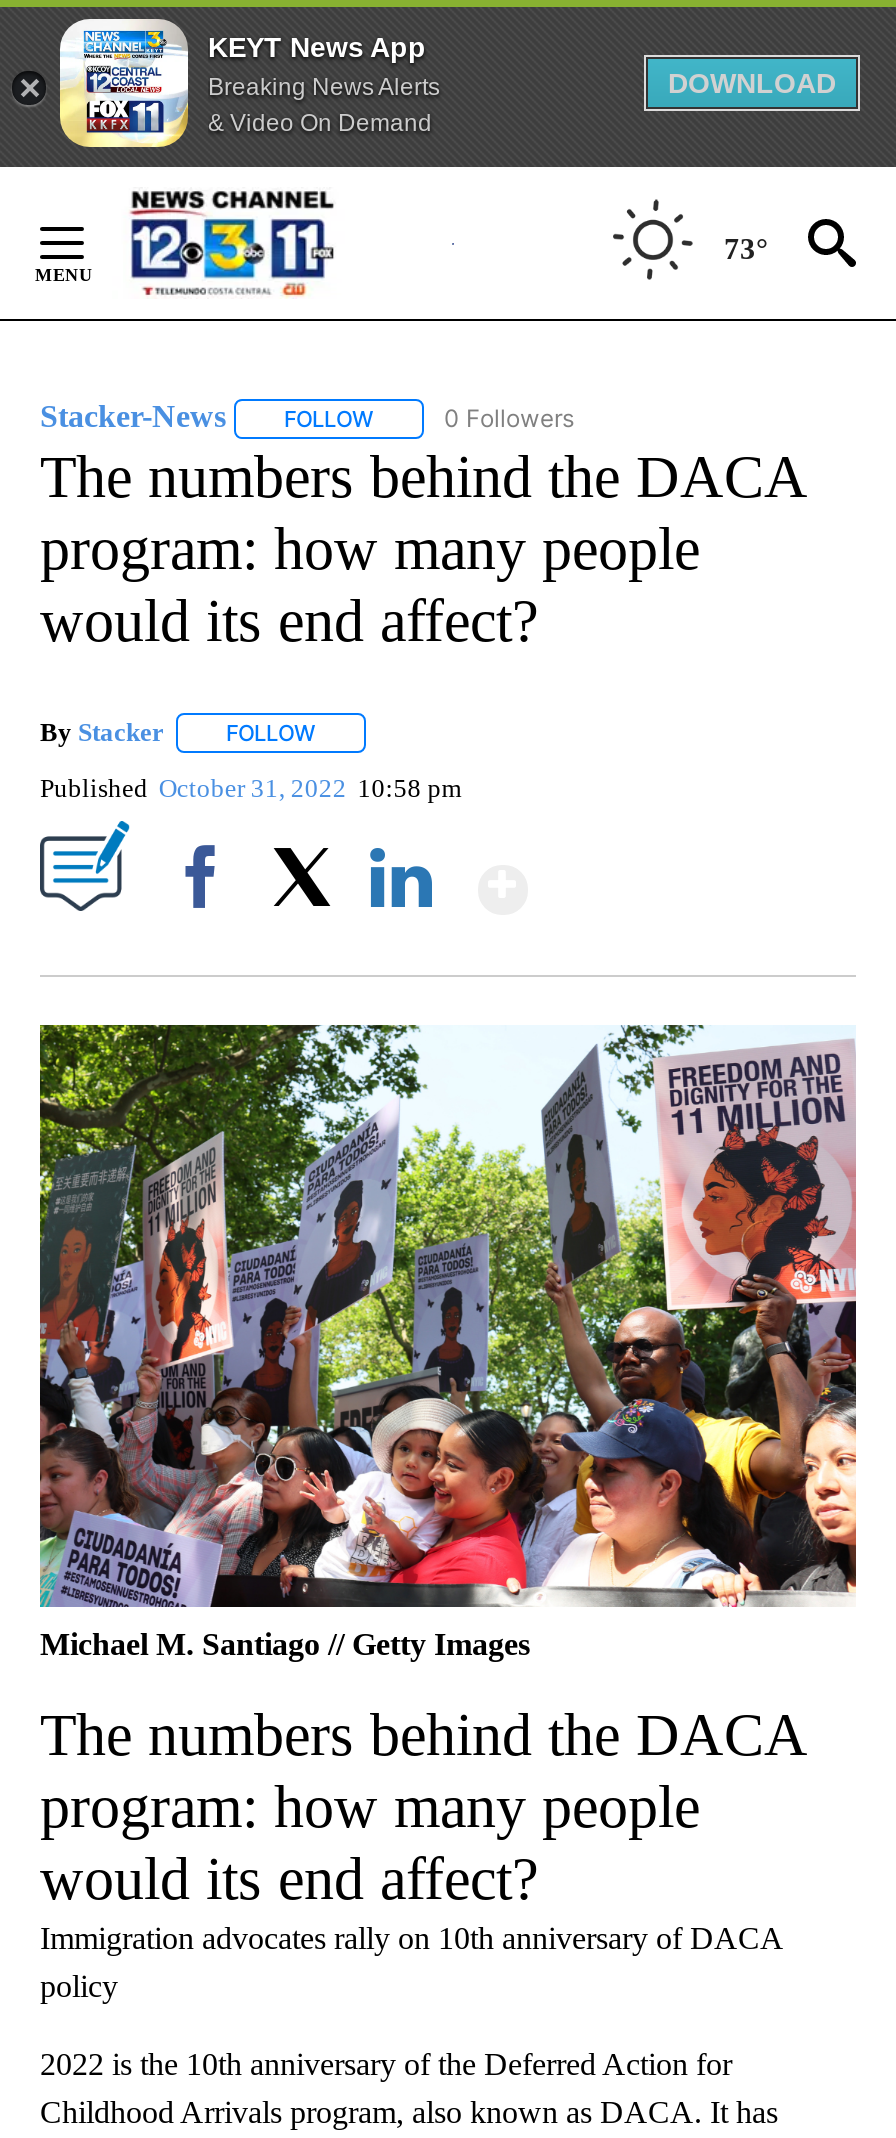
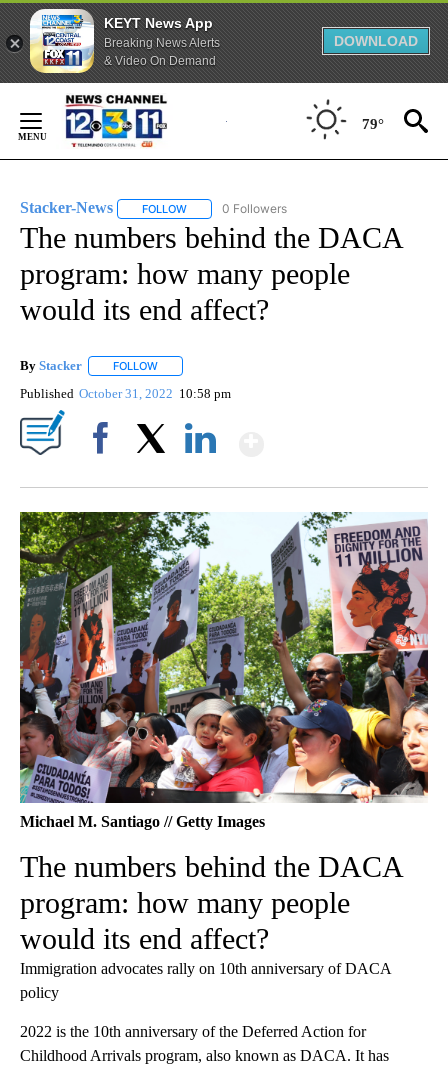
[724,232,768,264] 73° -> [362,115,384,131] 79°

